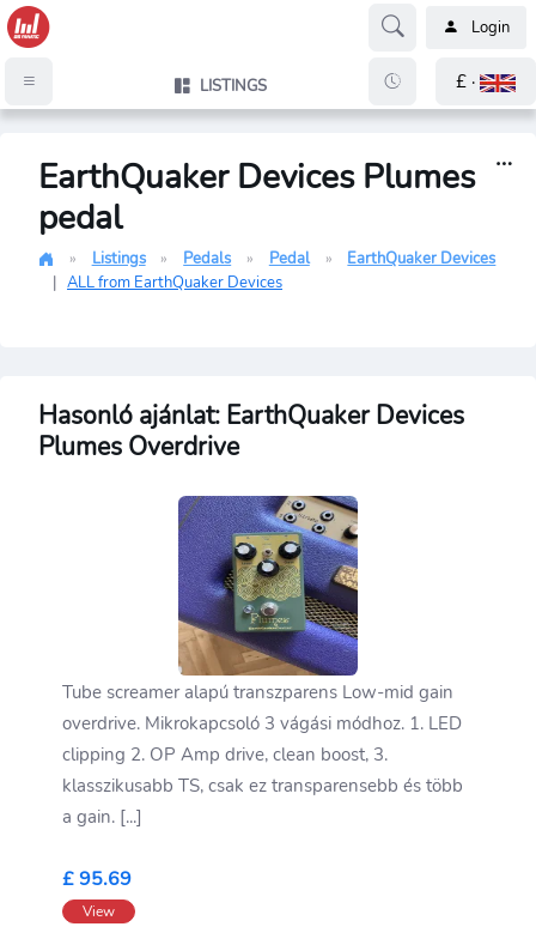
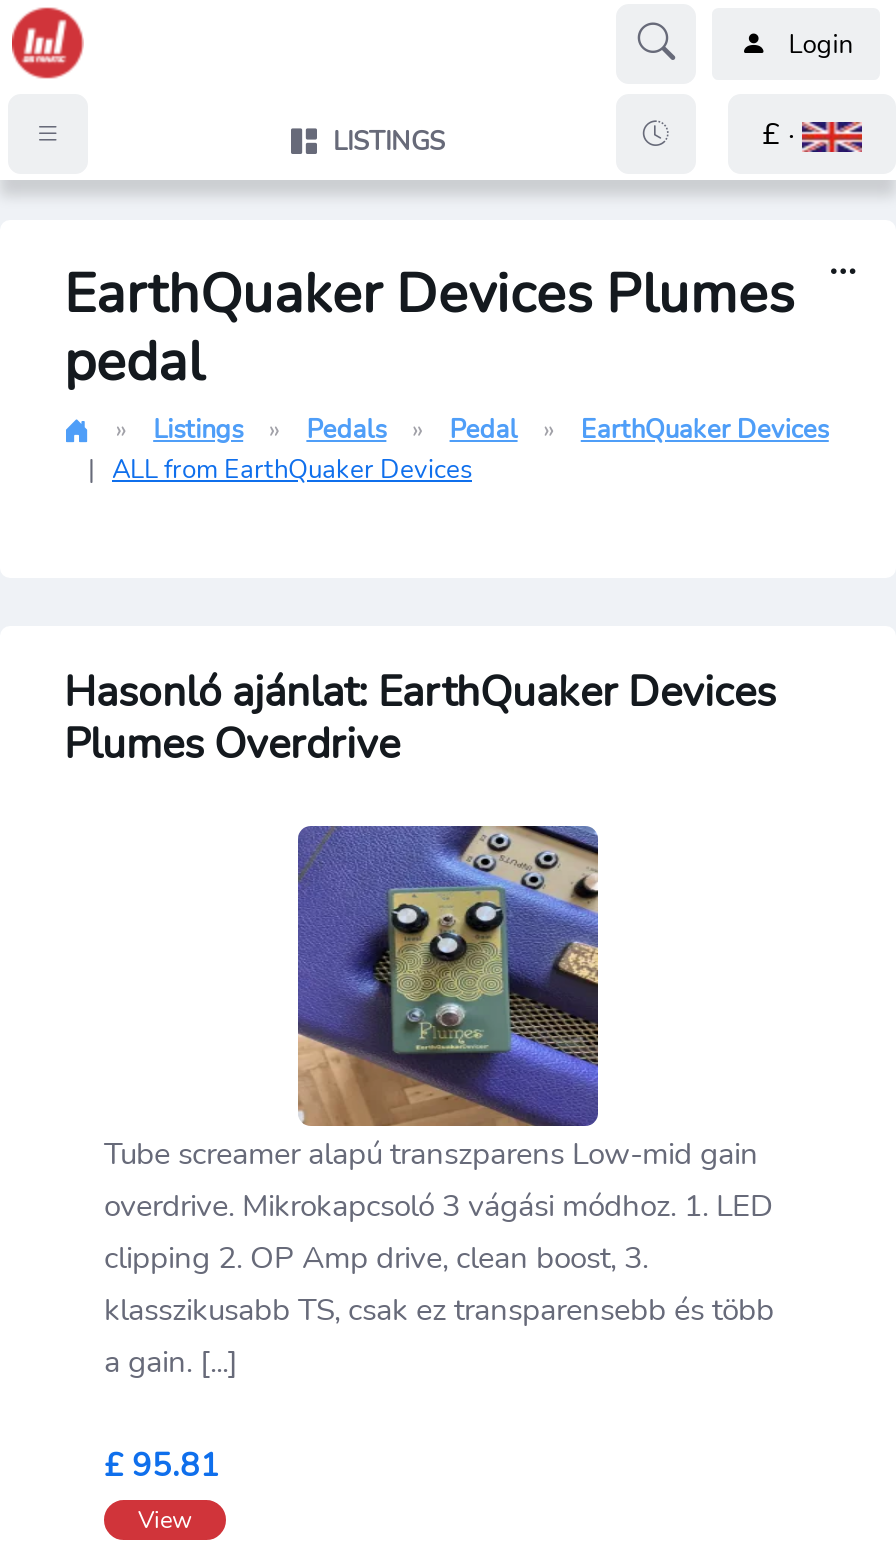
[62,866,132,893] £ 95.69 -> [104,1445,220,1489] £ 95.81

